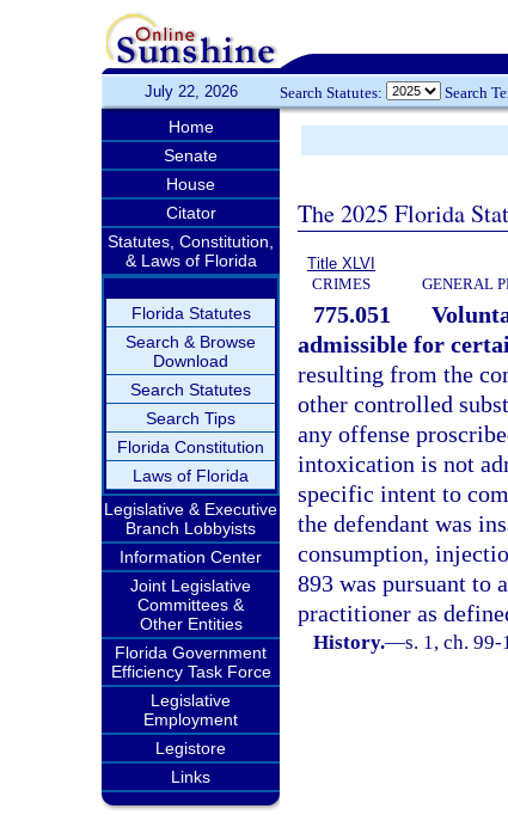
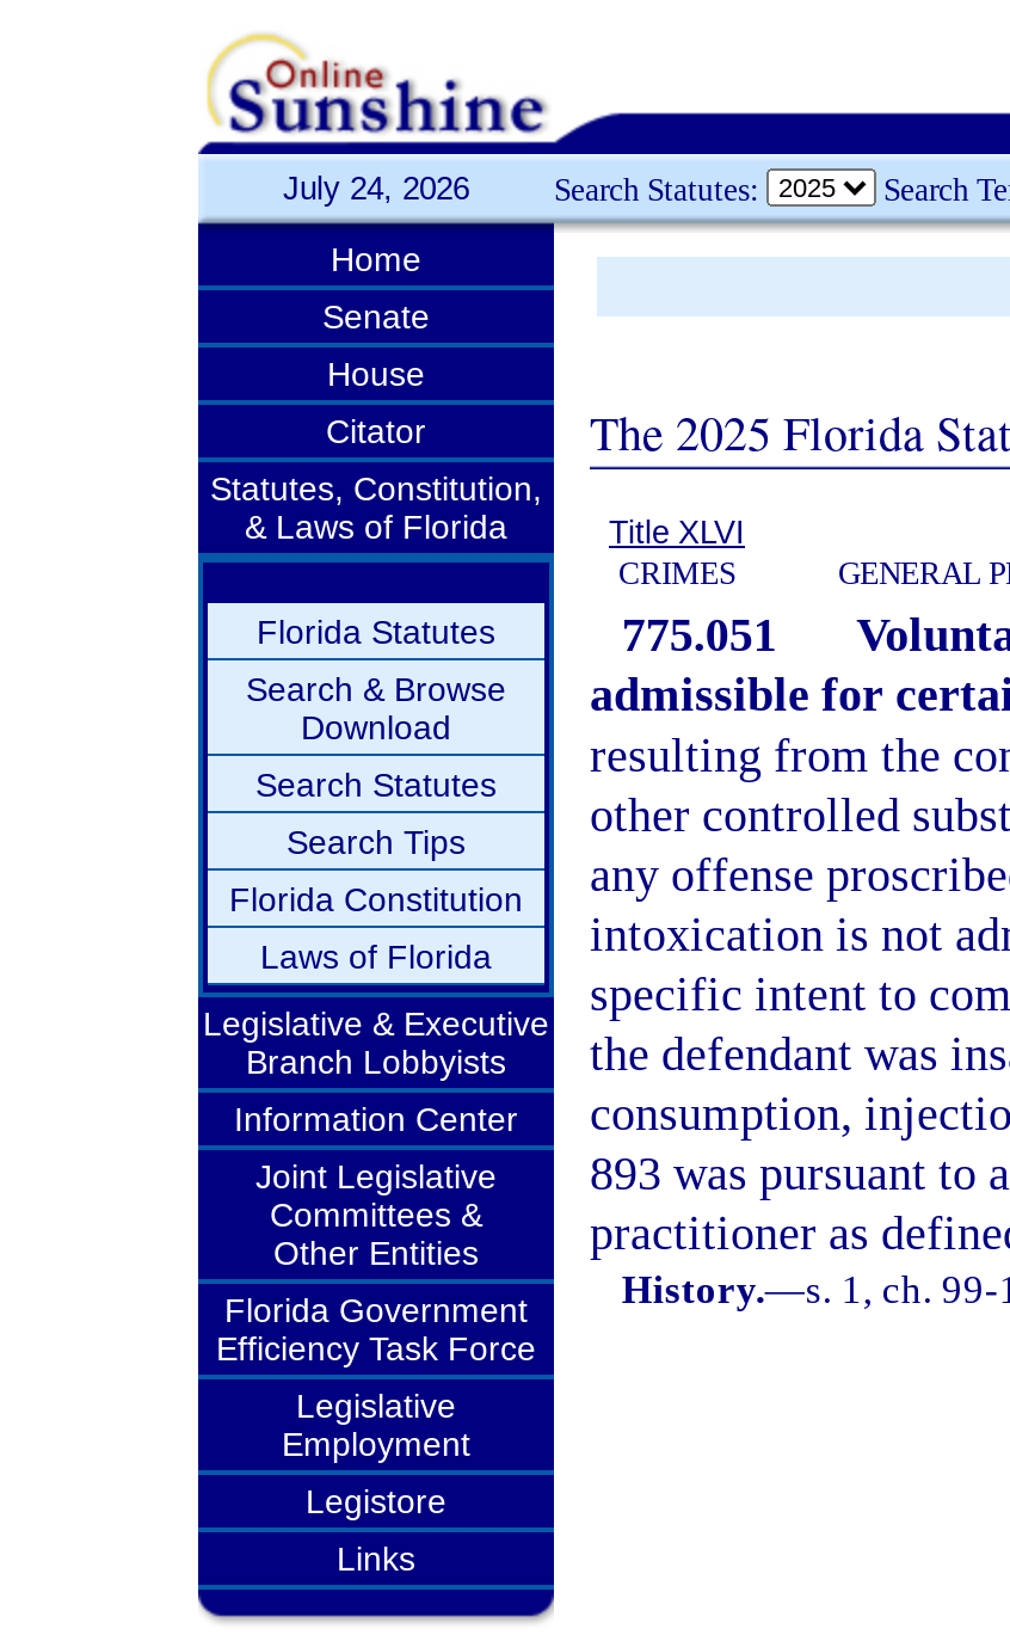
[144,82,237,100] July 22, 2026 -> [283,171,469,207] July 24, 2026

